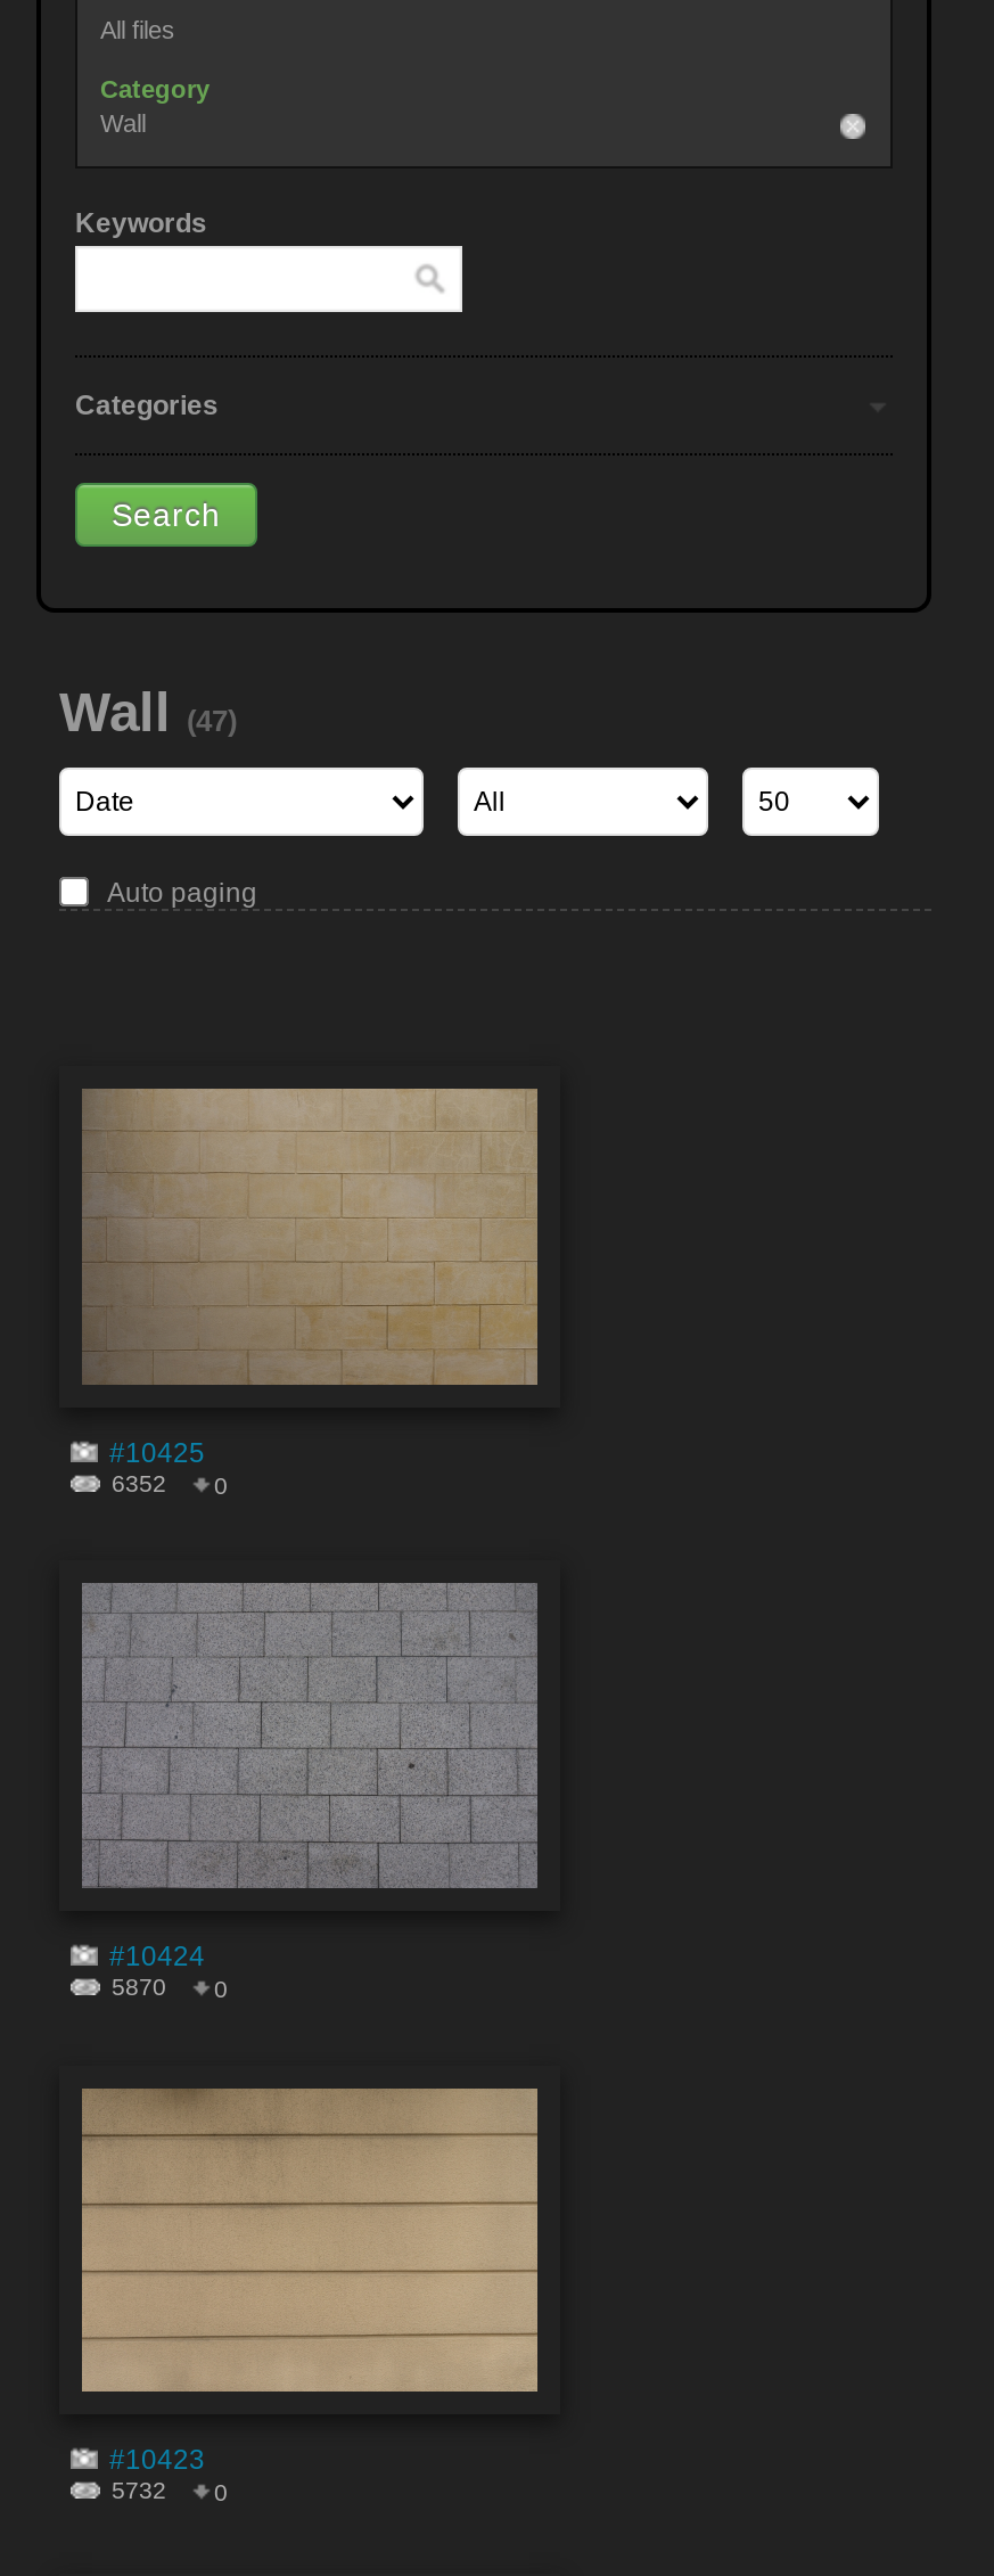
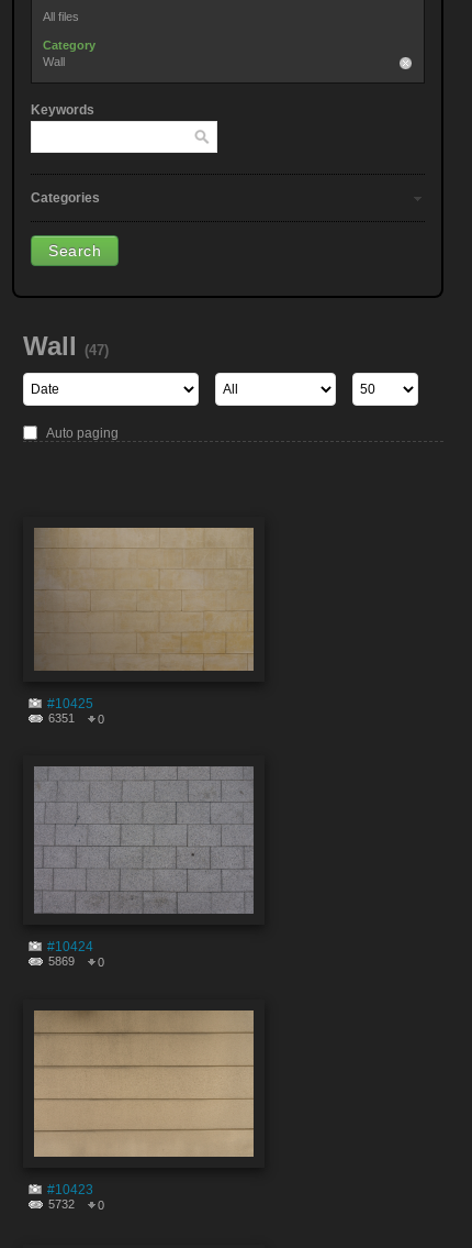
[112,1469,228,1499] 6352 0 -> [48,711,104,726] 6351 0
[112,1972,228,2002] 5870 0 -> [48,954,104,969] 5869 0

